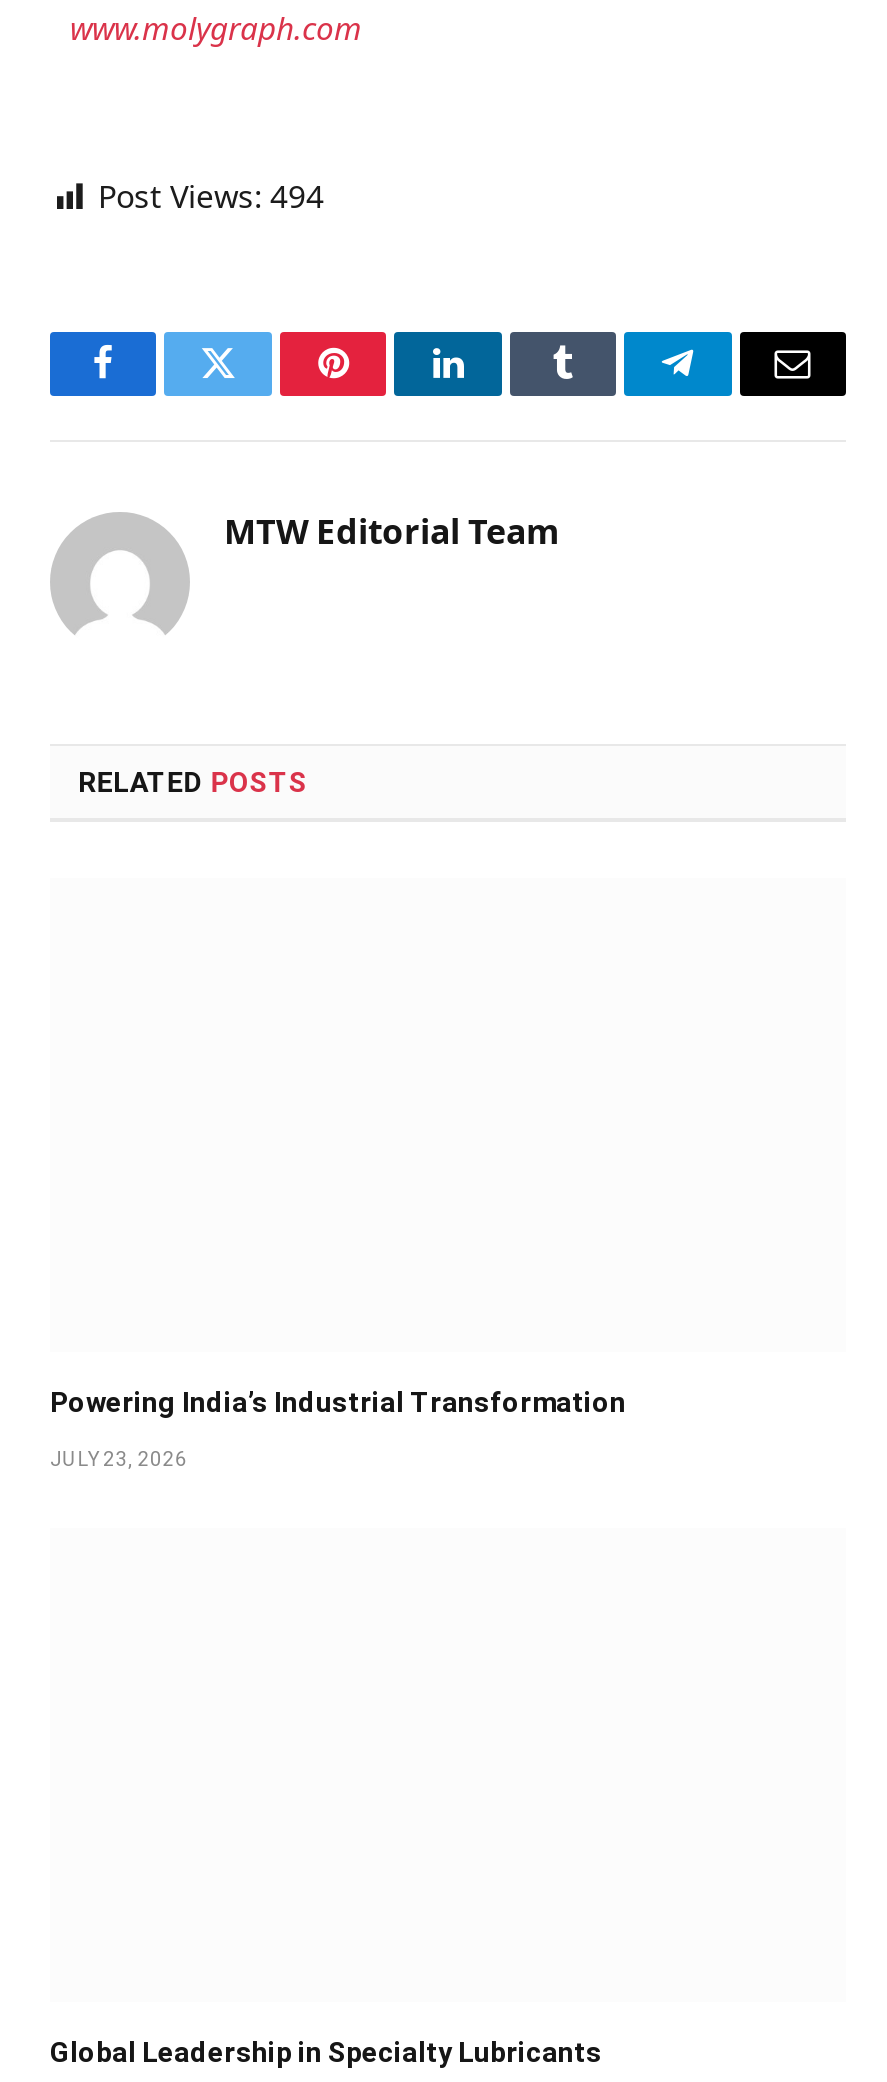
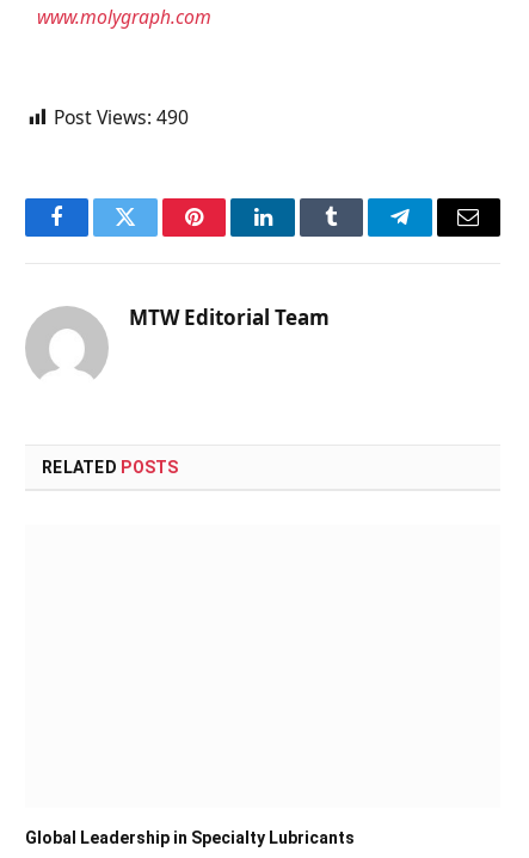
[98,174,324,218] Post Views: 494 -> [54,104,189,130] Post Views: 490
[50,1386,626,1470] Powering India’s Industrial Transformation | JULY 23, 2026 -> none

